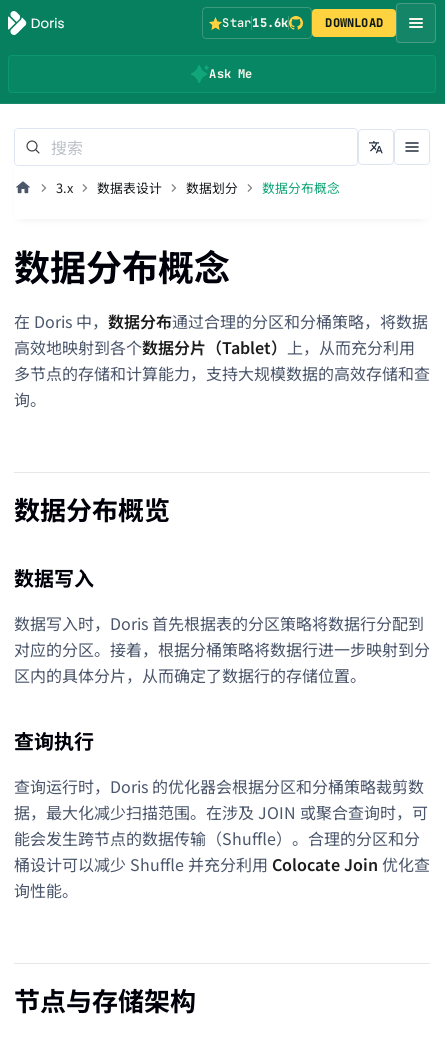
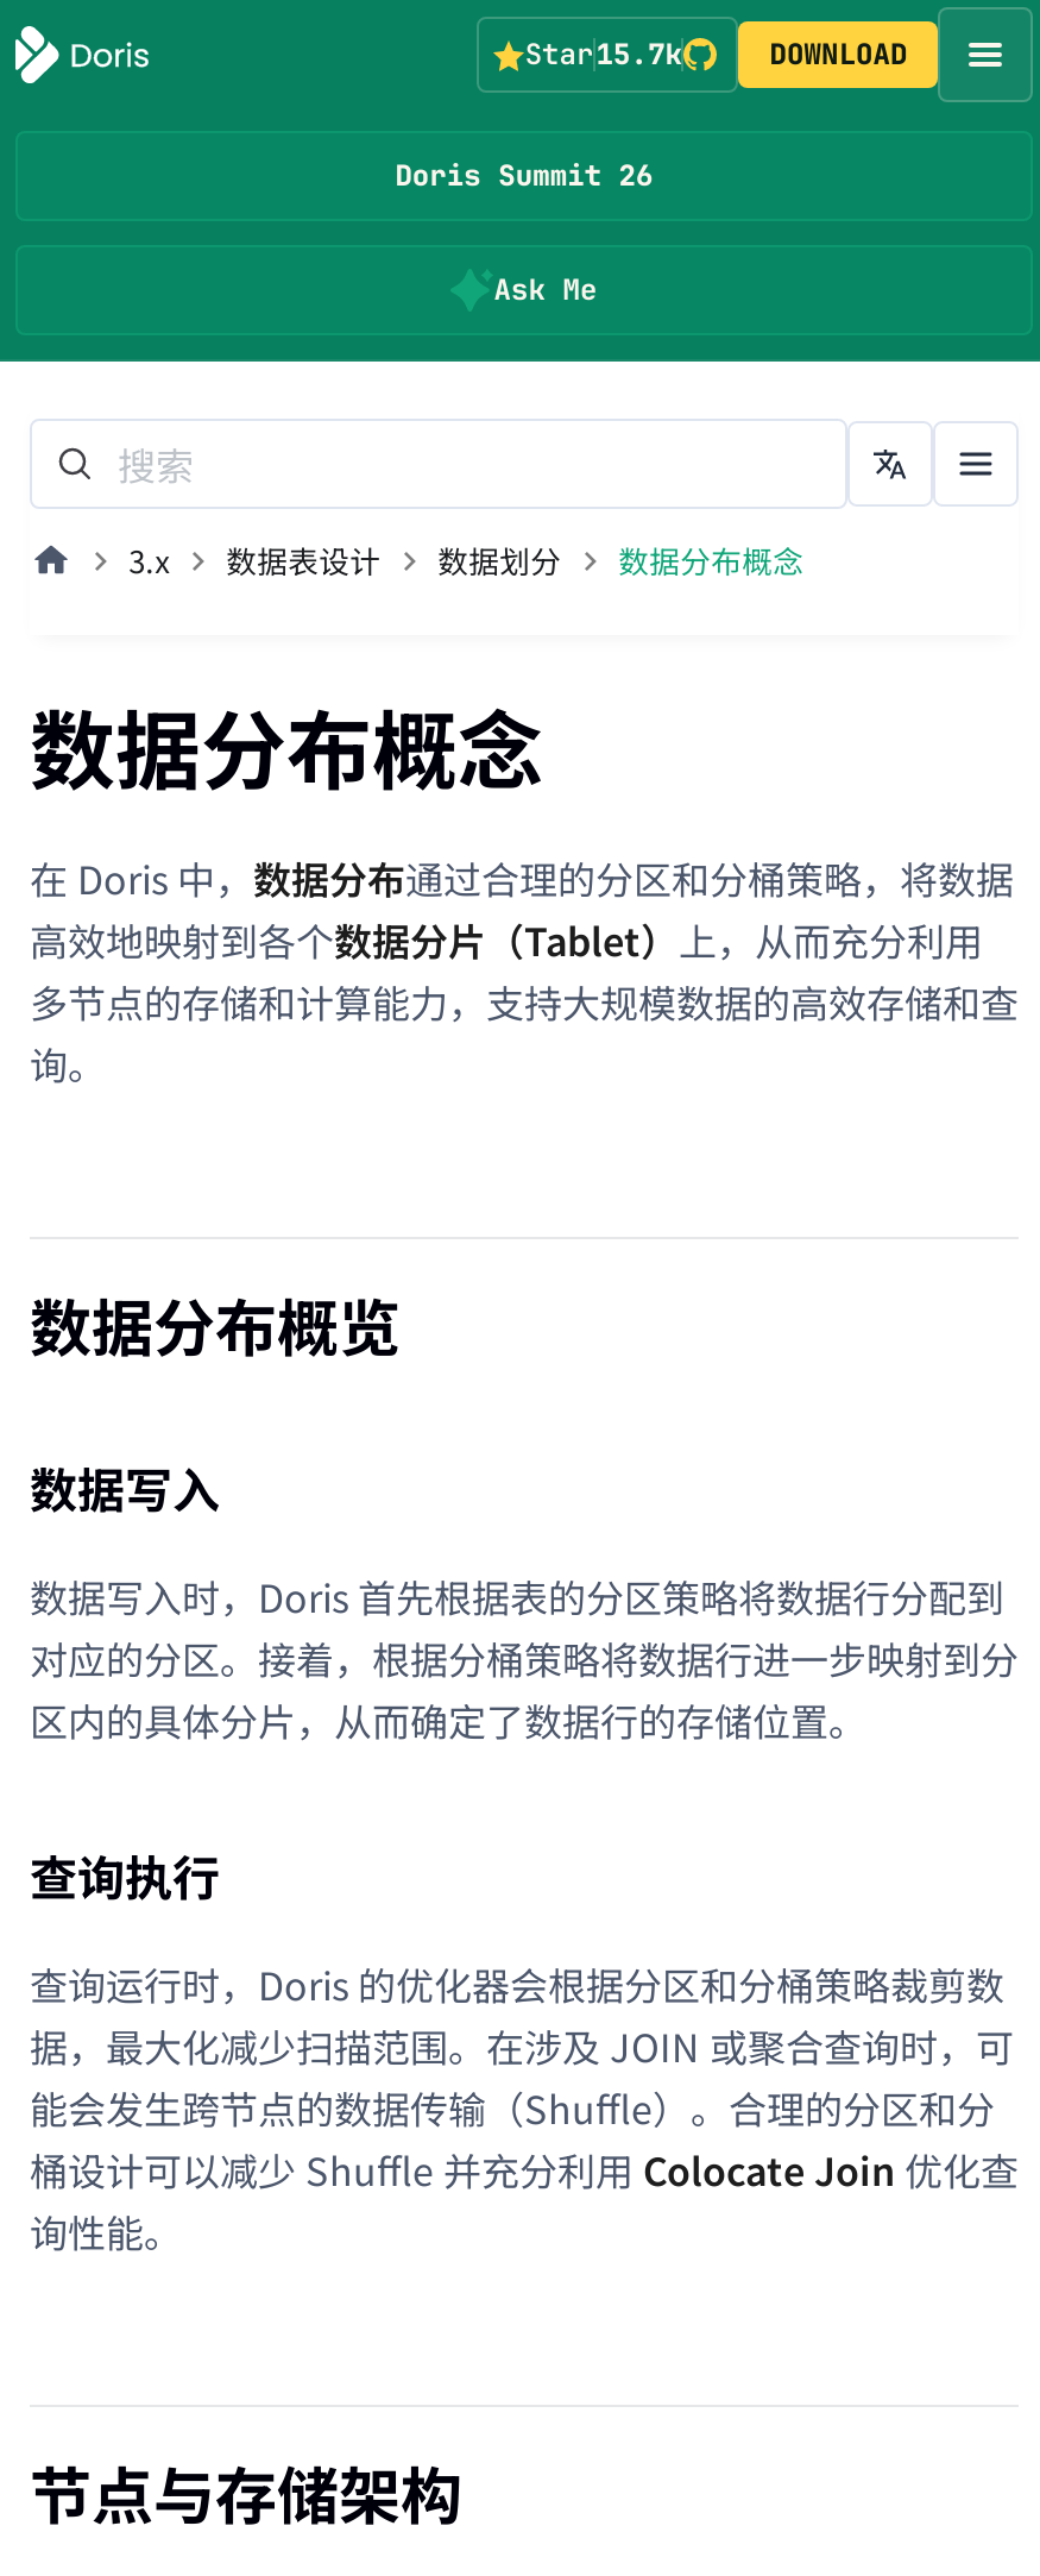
[222,15,288,31] Star15.6k -> [525,36,682,74] Star15.7k
none -> [395,157,653,195] Doris Summit 26

